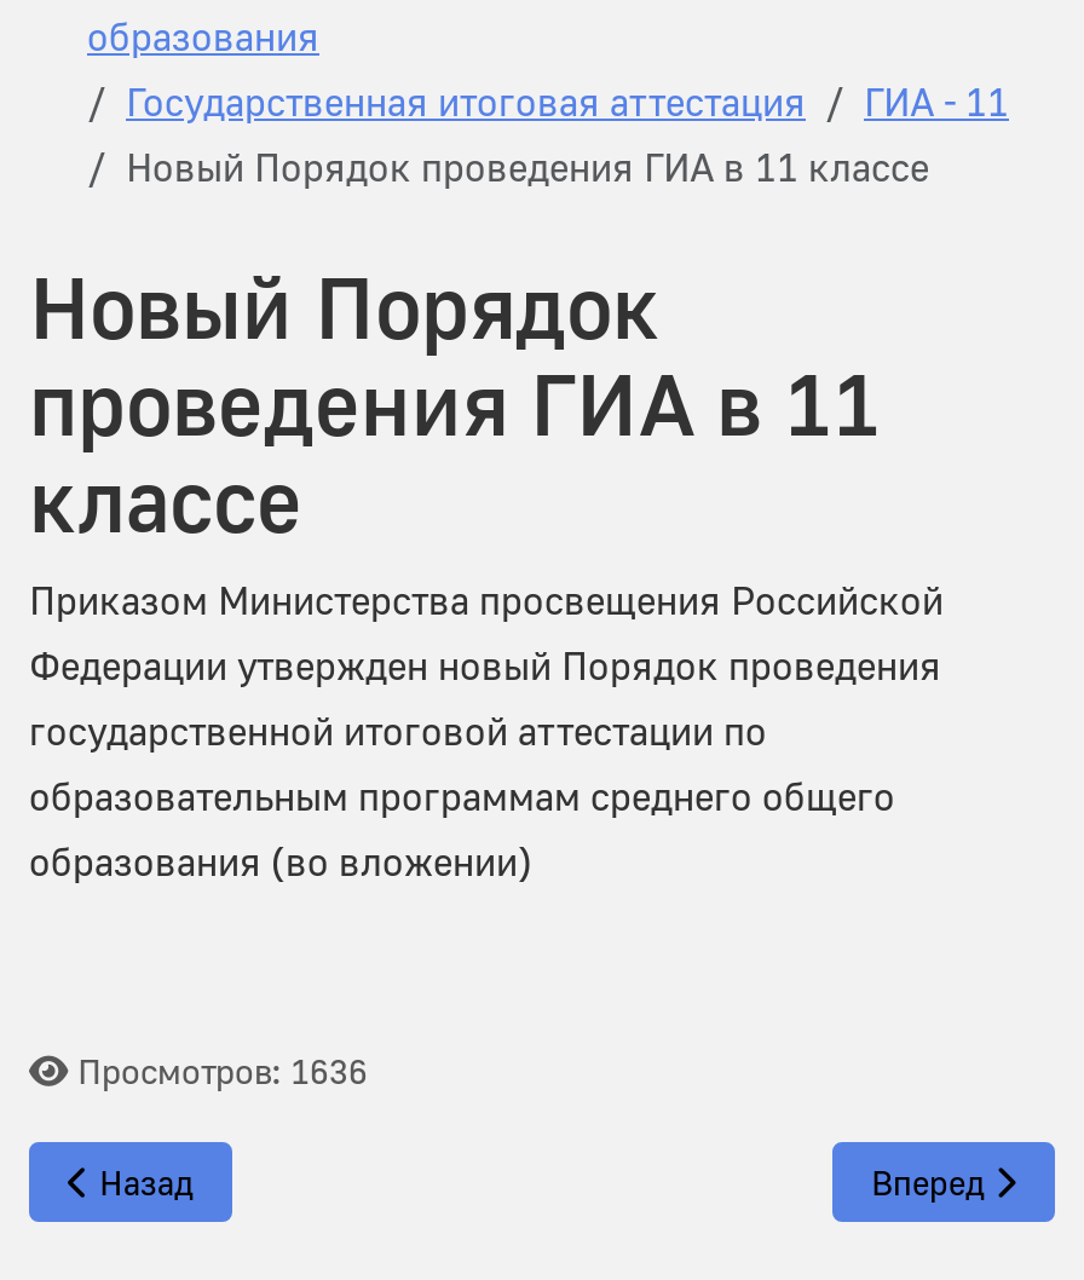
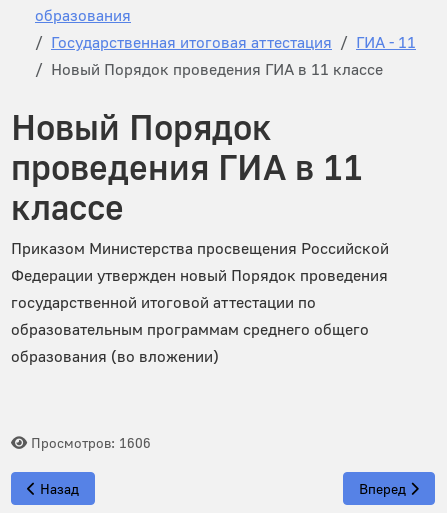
[77,1050,368,1091] Просмотров: 1636 -> [31,434,151,451] Просмотров: 1606

